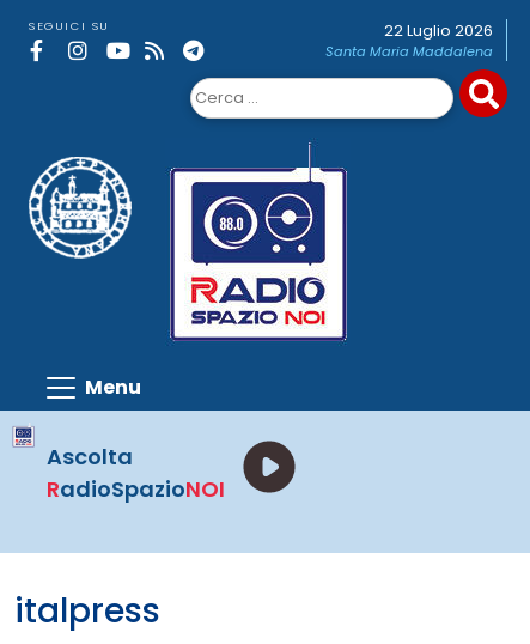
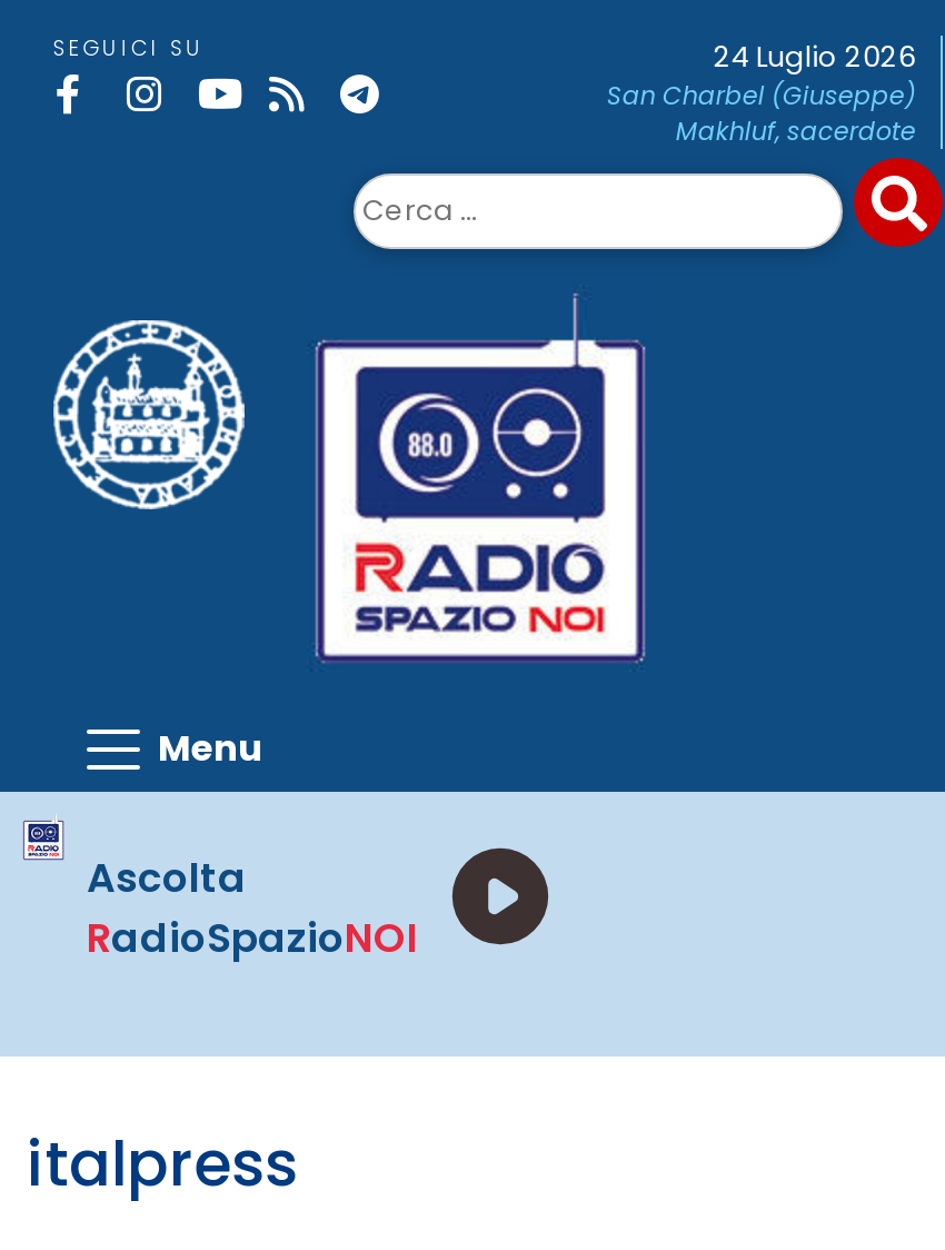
[325,20,493,61] 22 Luglio 2026 | Santa Maria Maddalena -> [607,38,916,149] 24 Luglio 2026 | San Charbel (Giuseppe) | Makhluf, sacerdote

